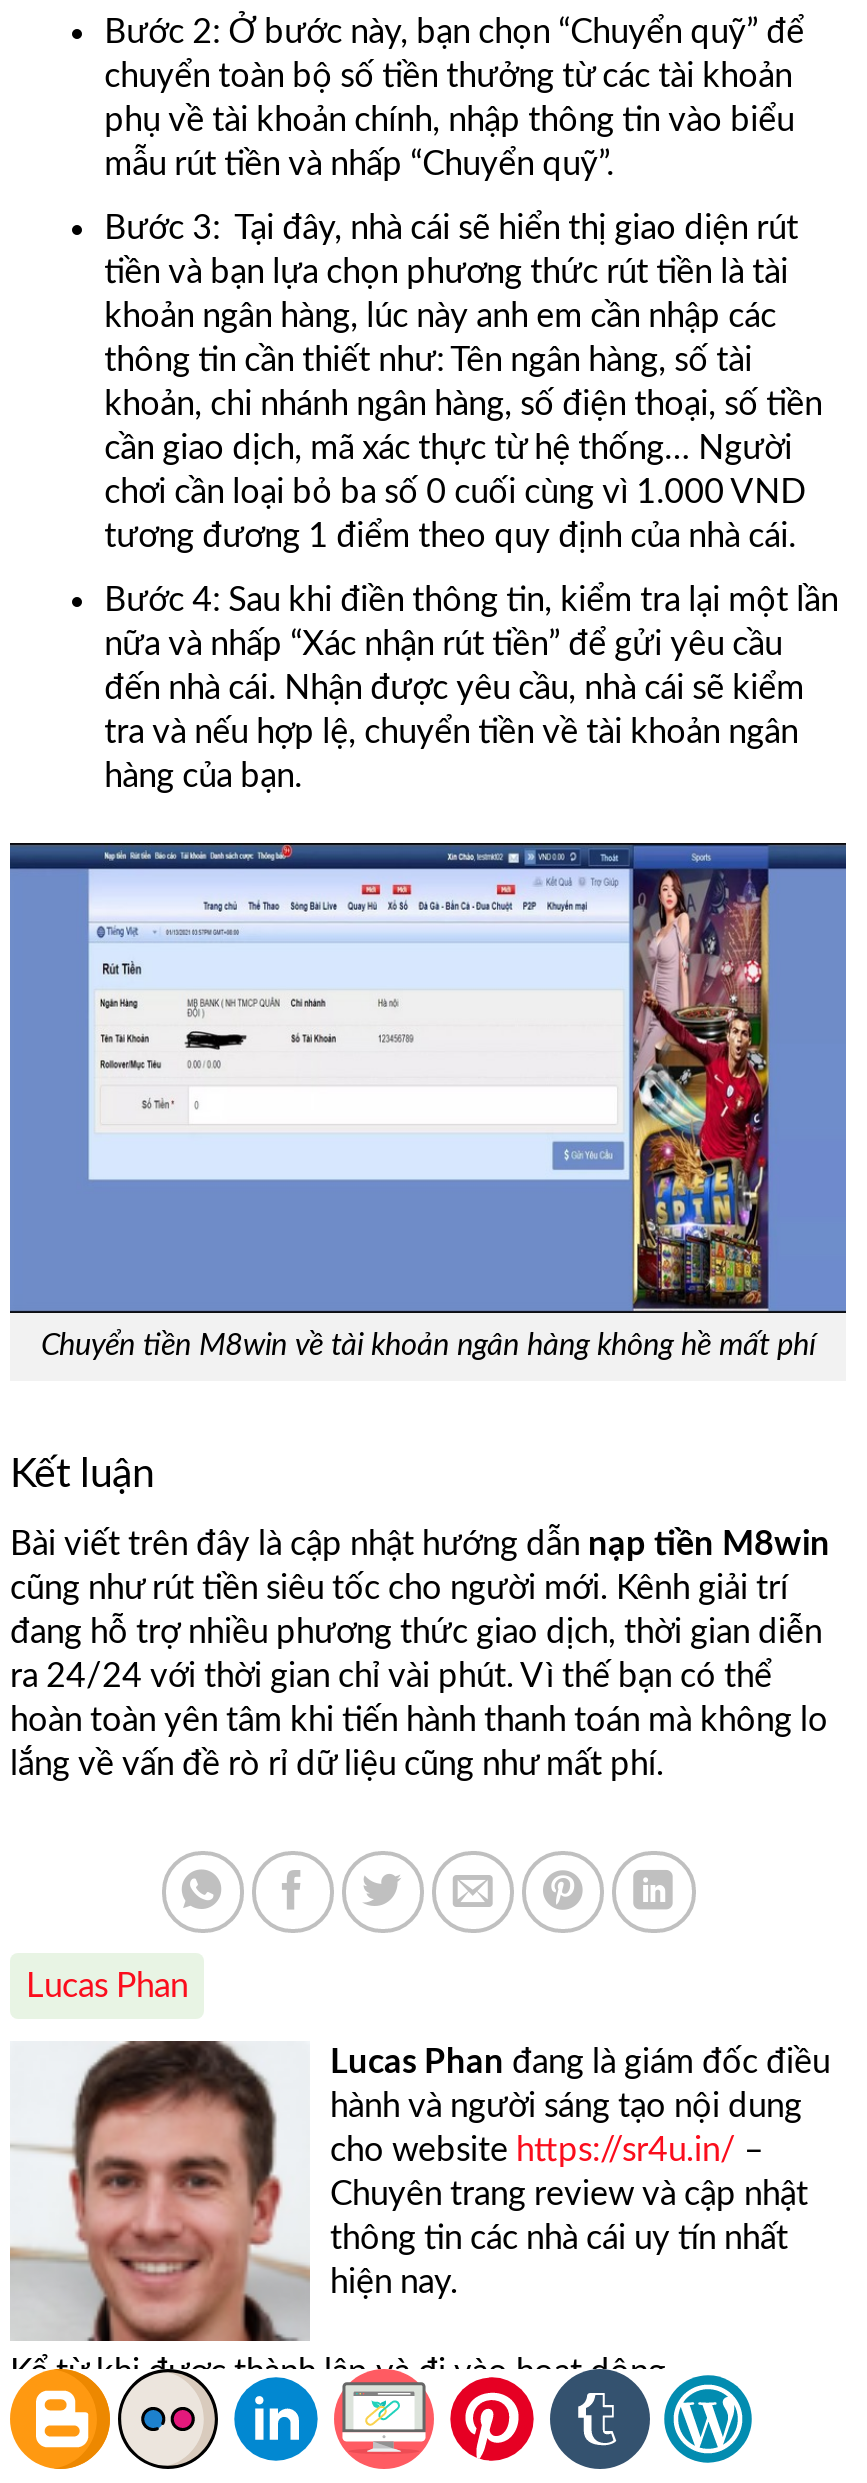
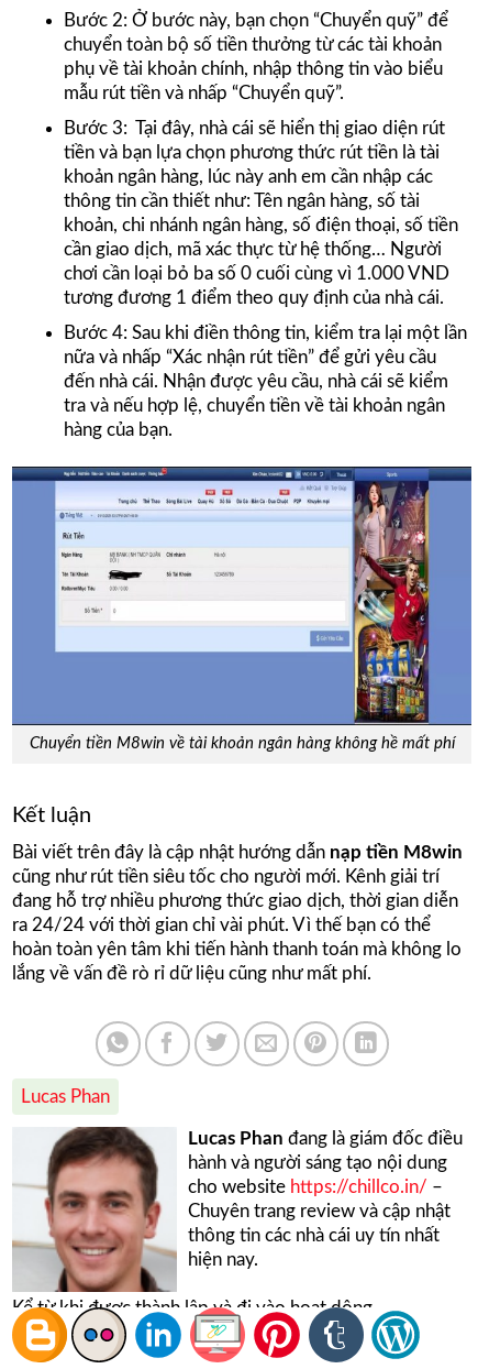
[330,2134,764,2168] cho website https://sr4u.in/ – -> [188,1177,443,1196] cho website https://chillco.in/ –

